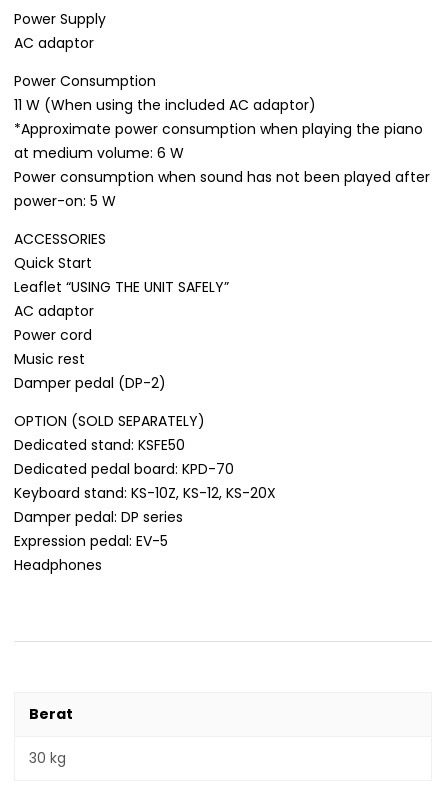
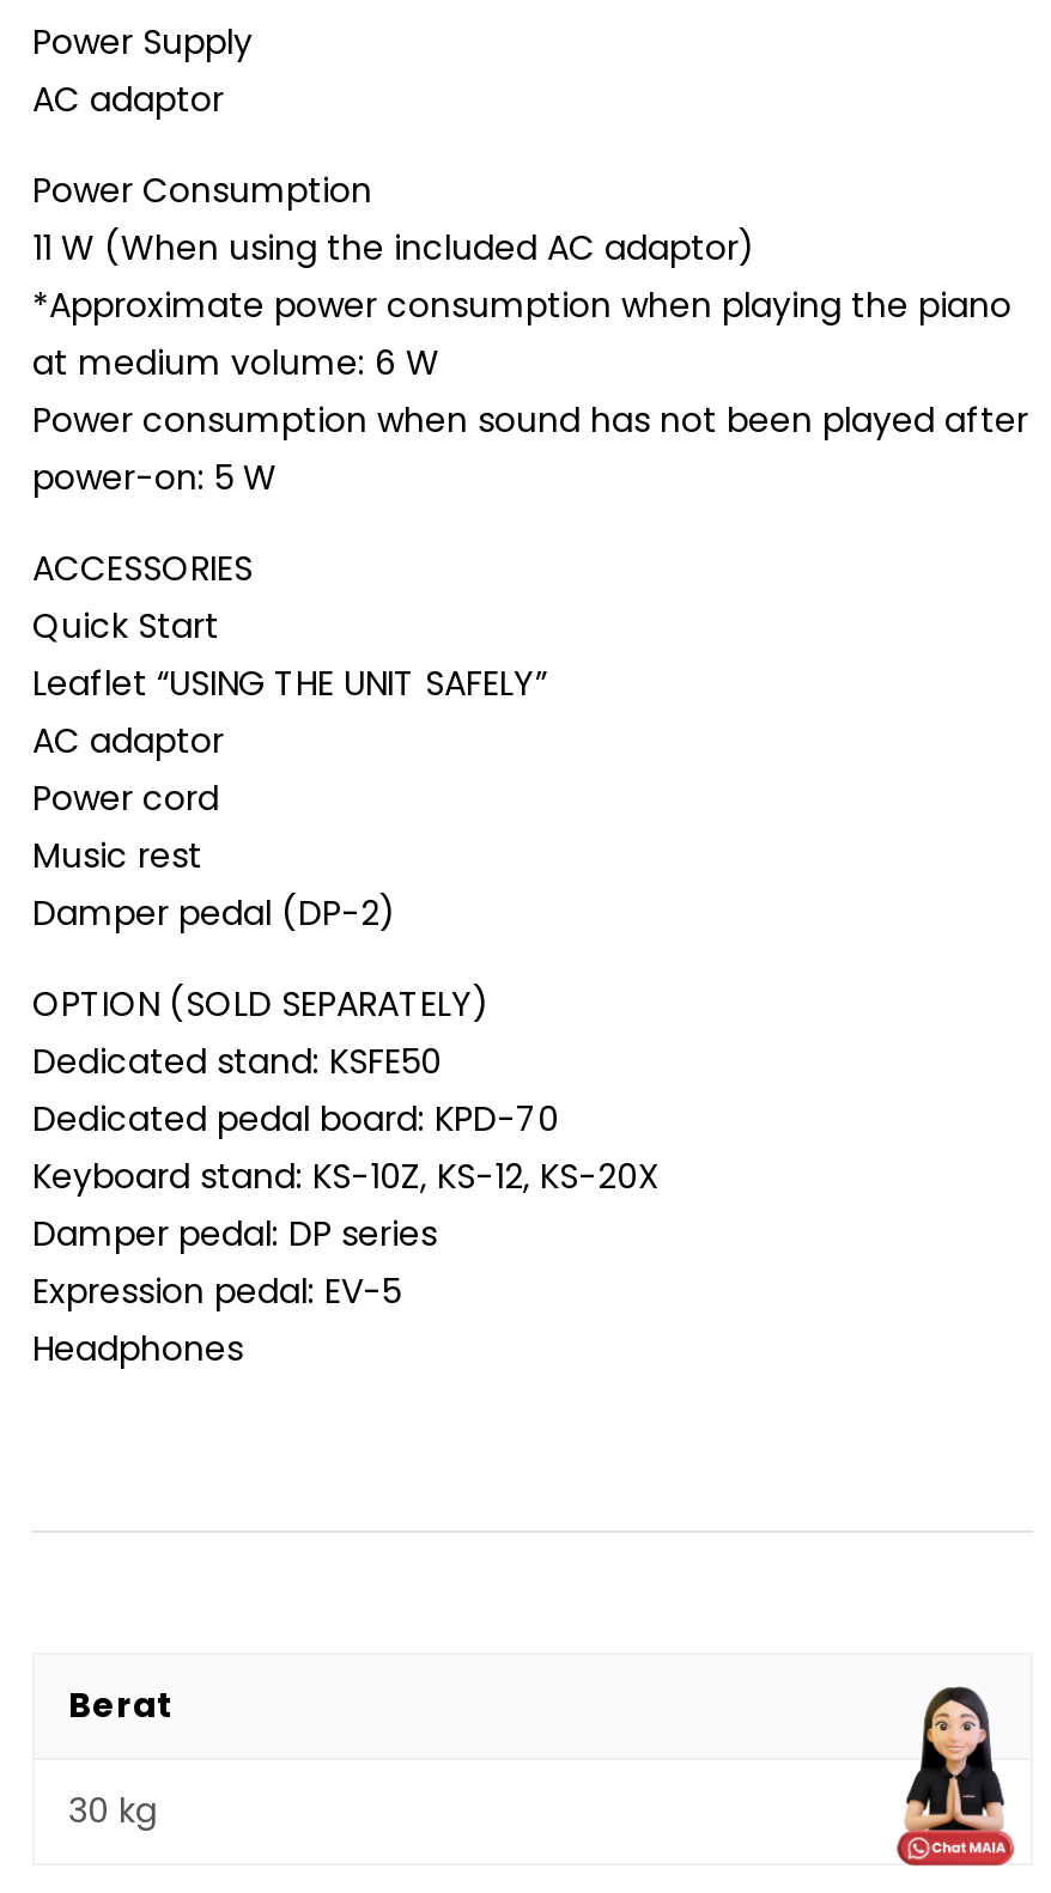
none -> [894,1684,1016,1868] [image]

